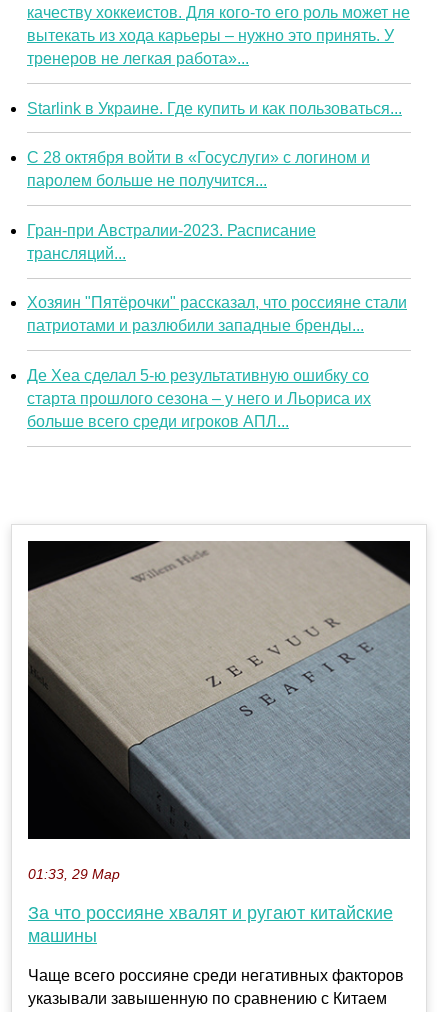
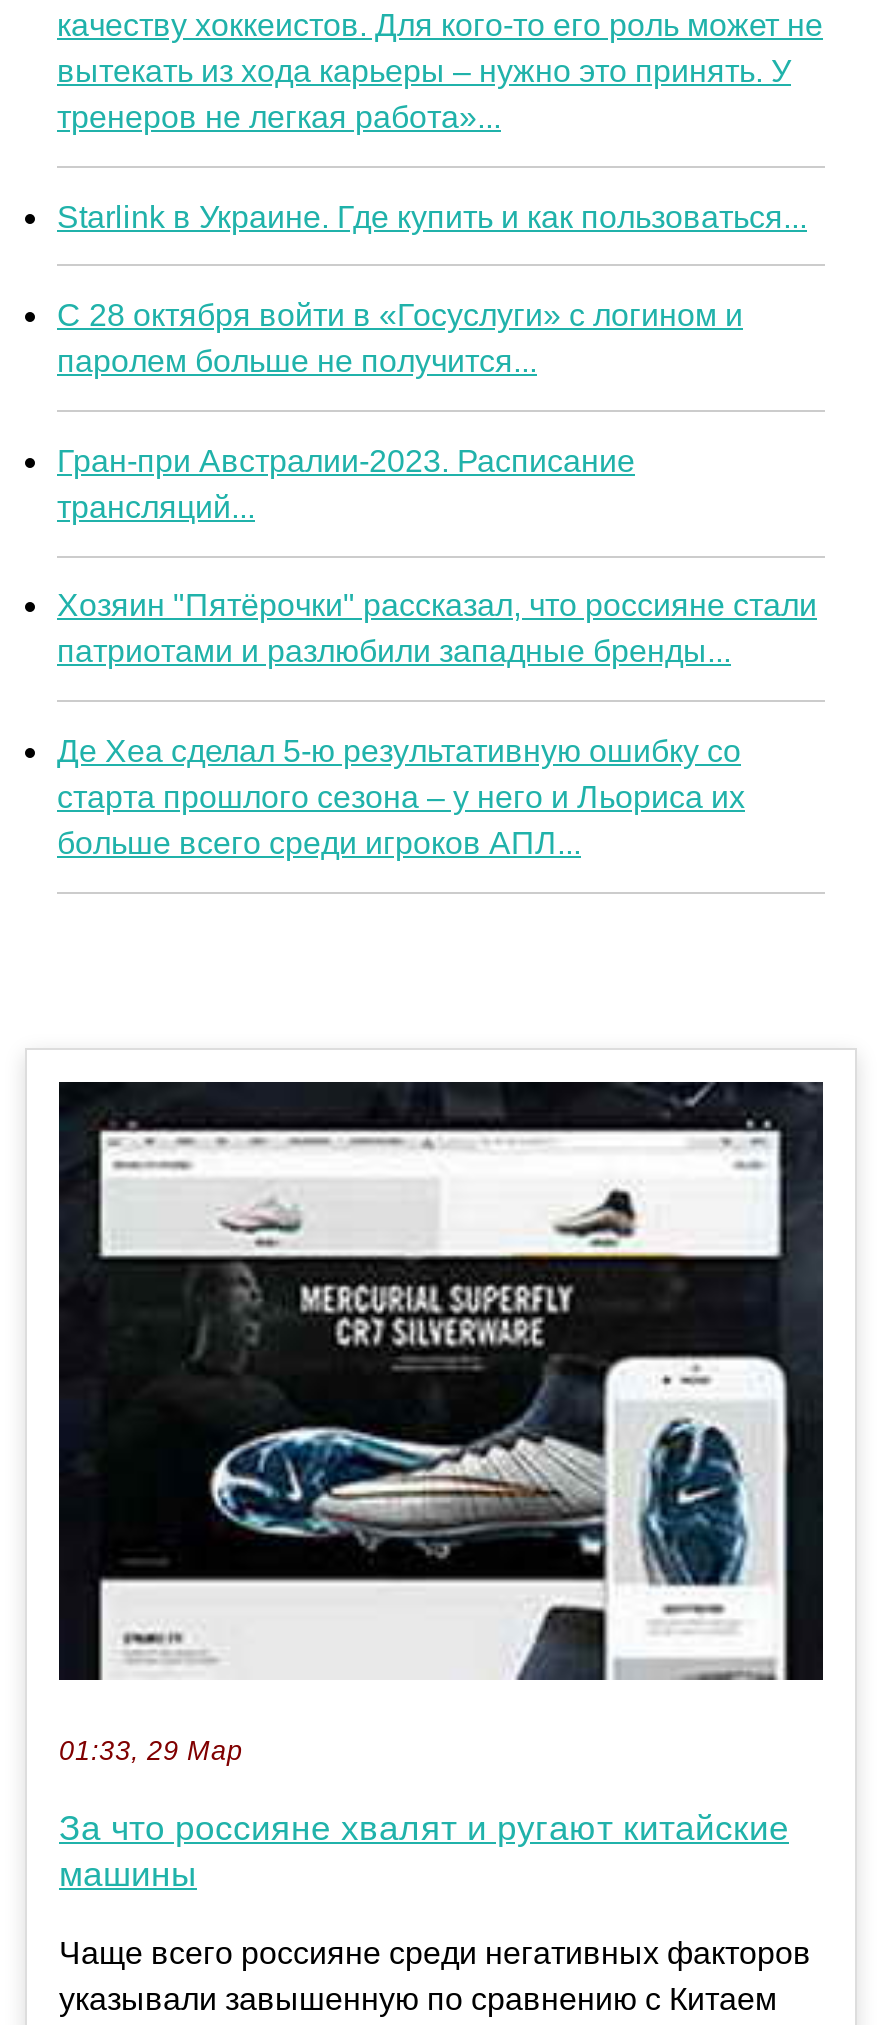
[28,540,410,840] [image] -> [59,1080,823,1680] [image]

